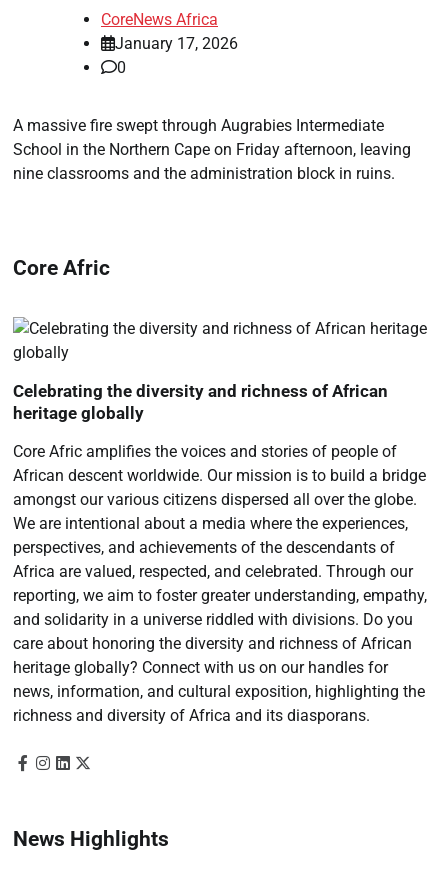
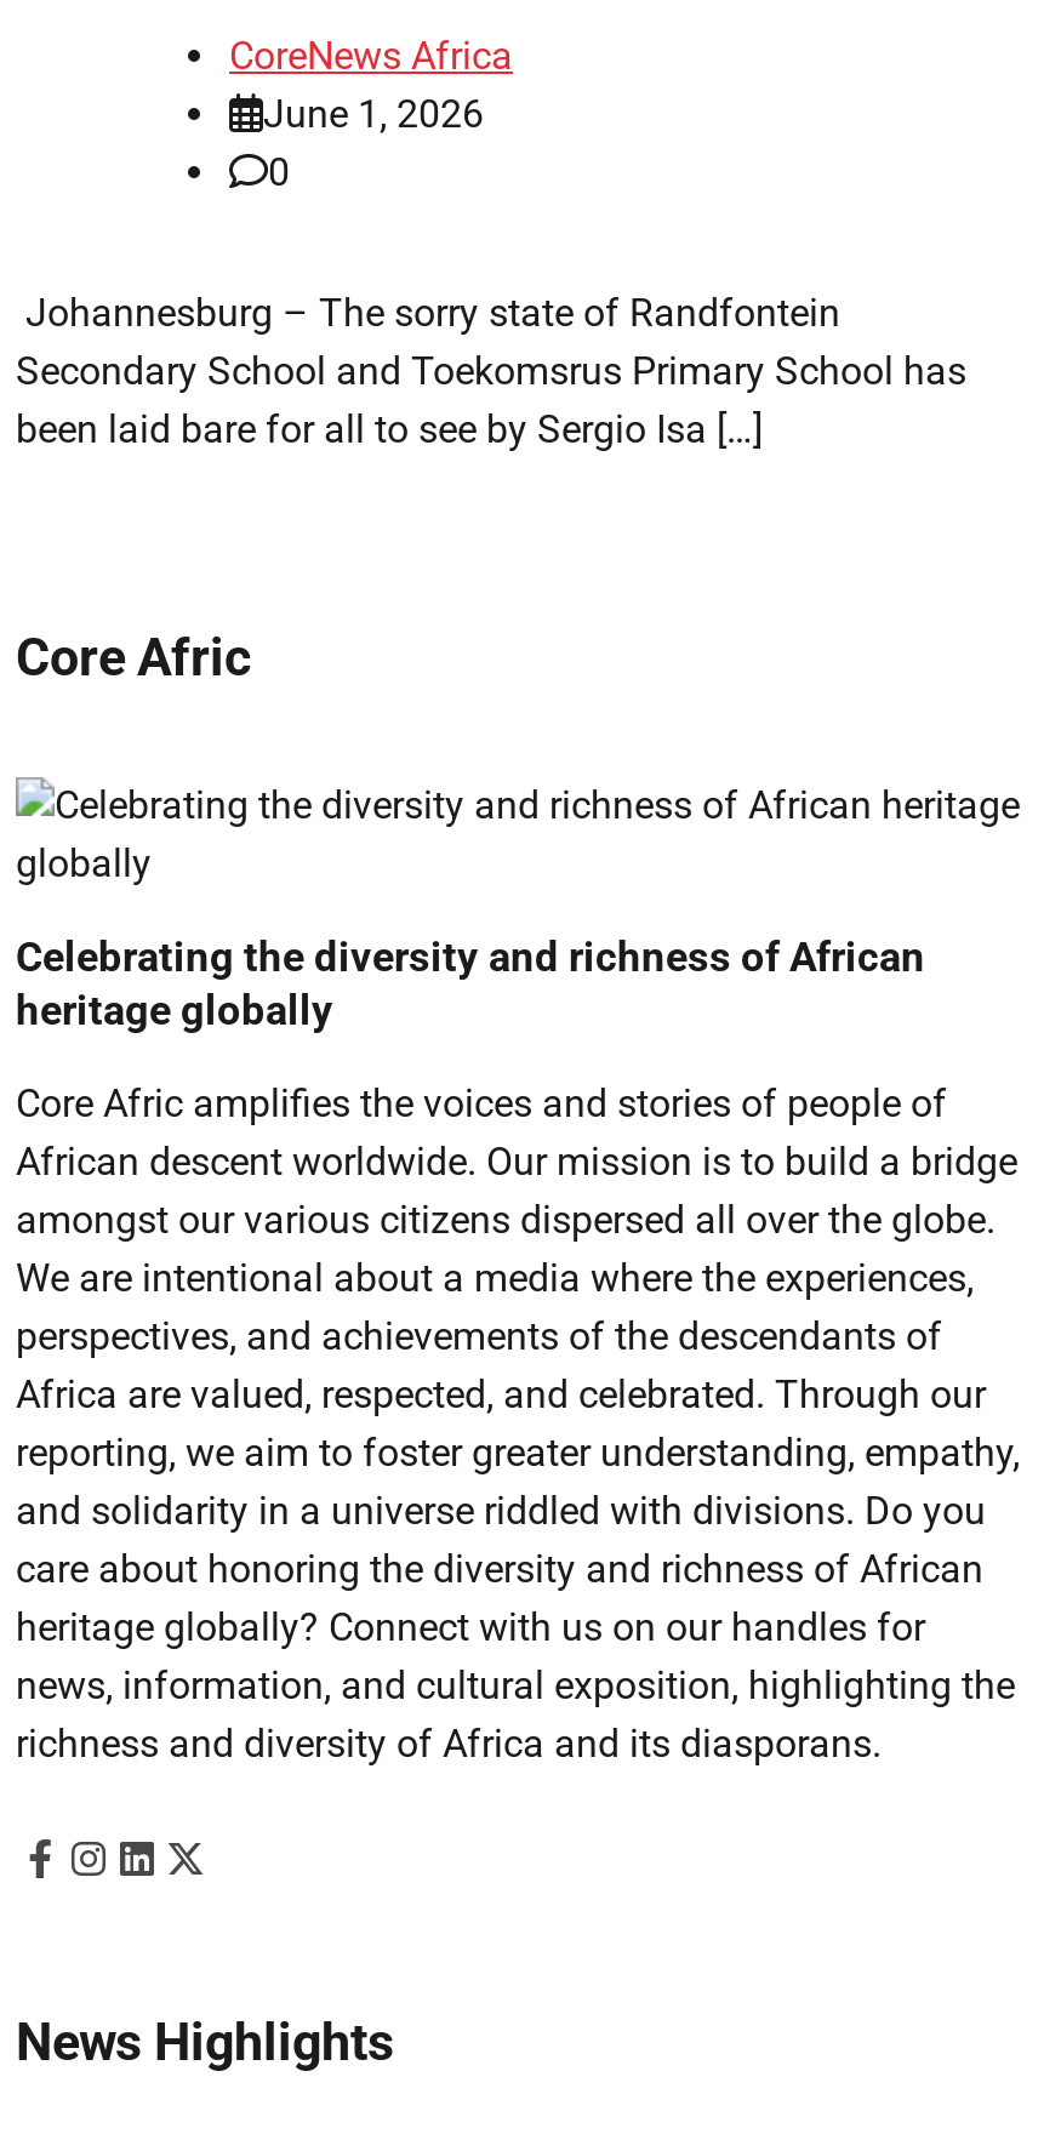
[115,34,238,53] January 17, 2026 -> [263,91,484,137] June 1, 2026
[13,116,411,183] A massive fire swept through Augrabies Intermediate | School in the Northern Cape on Friday afternoon, leaving | nine classrooms and the administration block in ruins. -> [16,290,966,453] Johannesburg – The sorry state of Randfontein | Secondary School and Toekomsrus Primary School has | been laid bare for all to see by Sergio Isa […]

